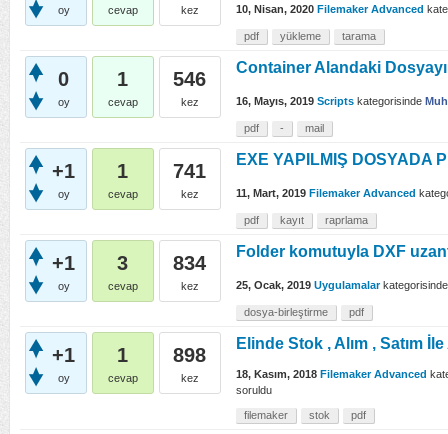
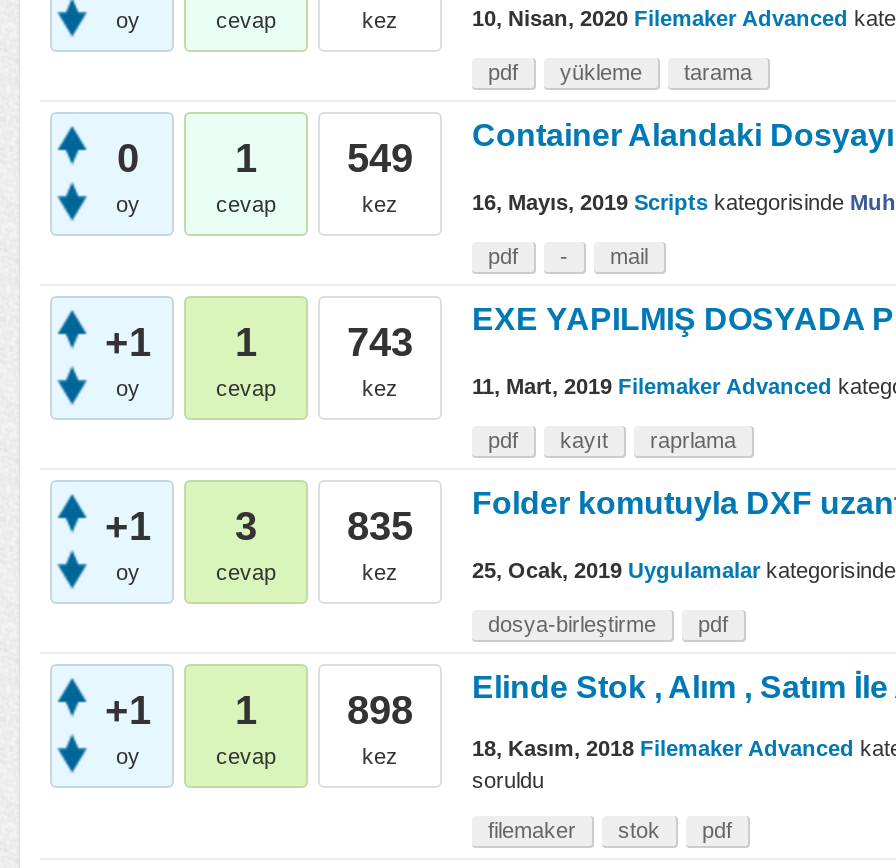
[173,68,206,90] 546 -> [347,136,413,180] 549
[173,160,206,182] 741 -> [347,320,413,364] 743
[173,252,206,274] 834 -> [347,504,413,548] 835

